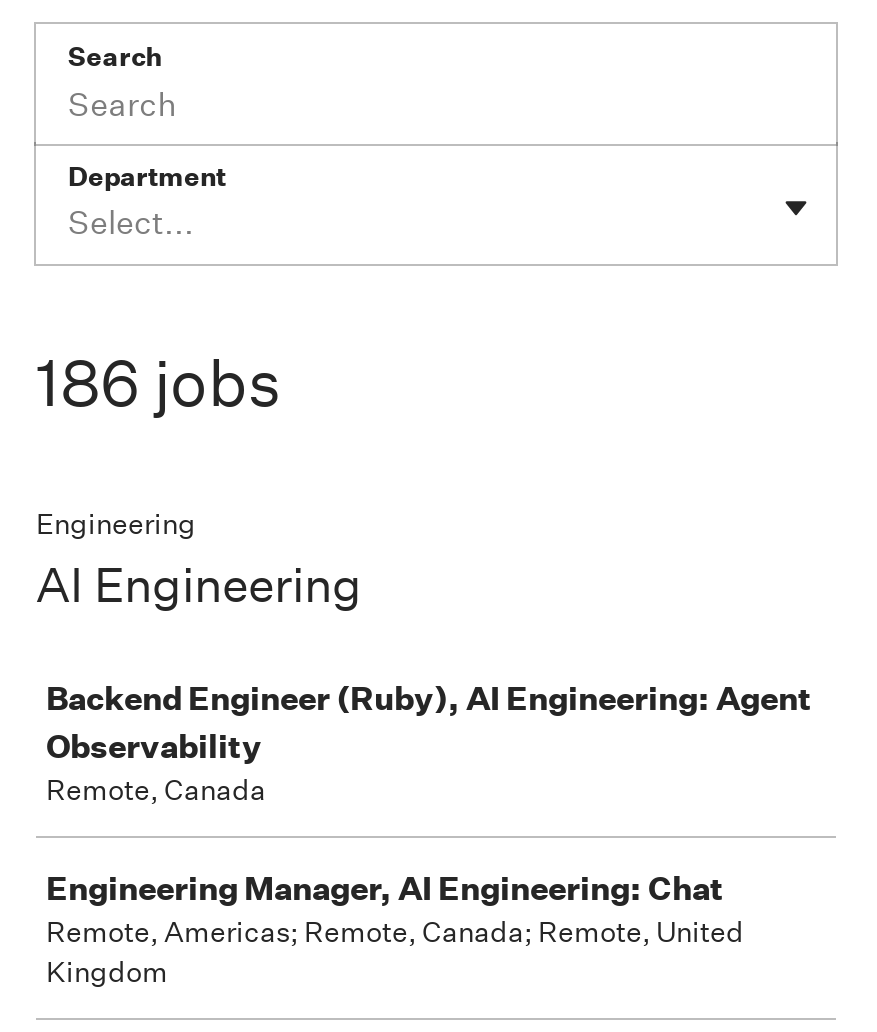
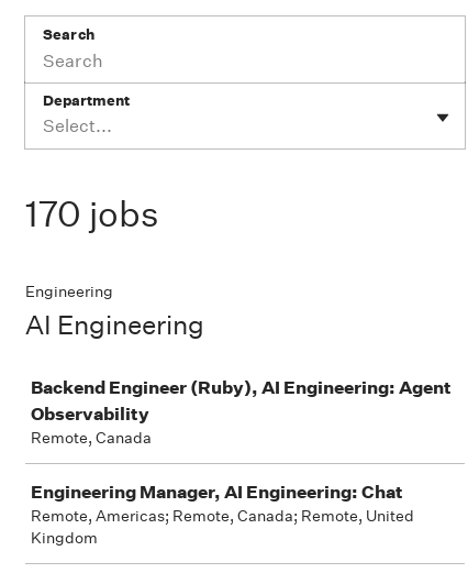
[36,344,282,422] 186 jobs -> [25,192,159,235] 170 jobs

